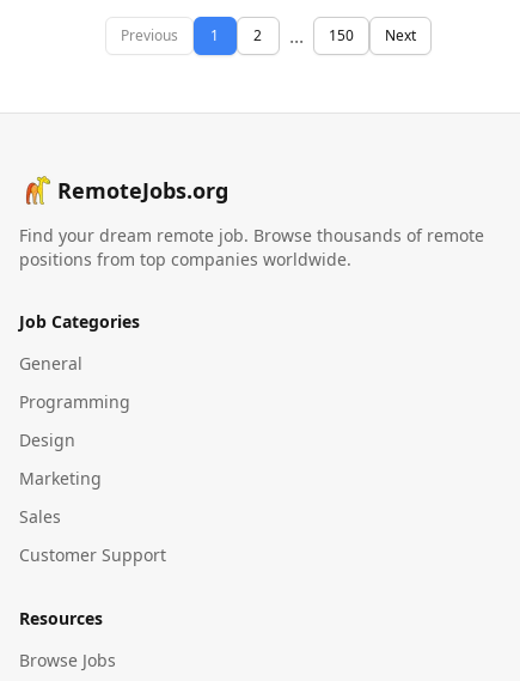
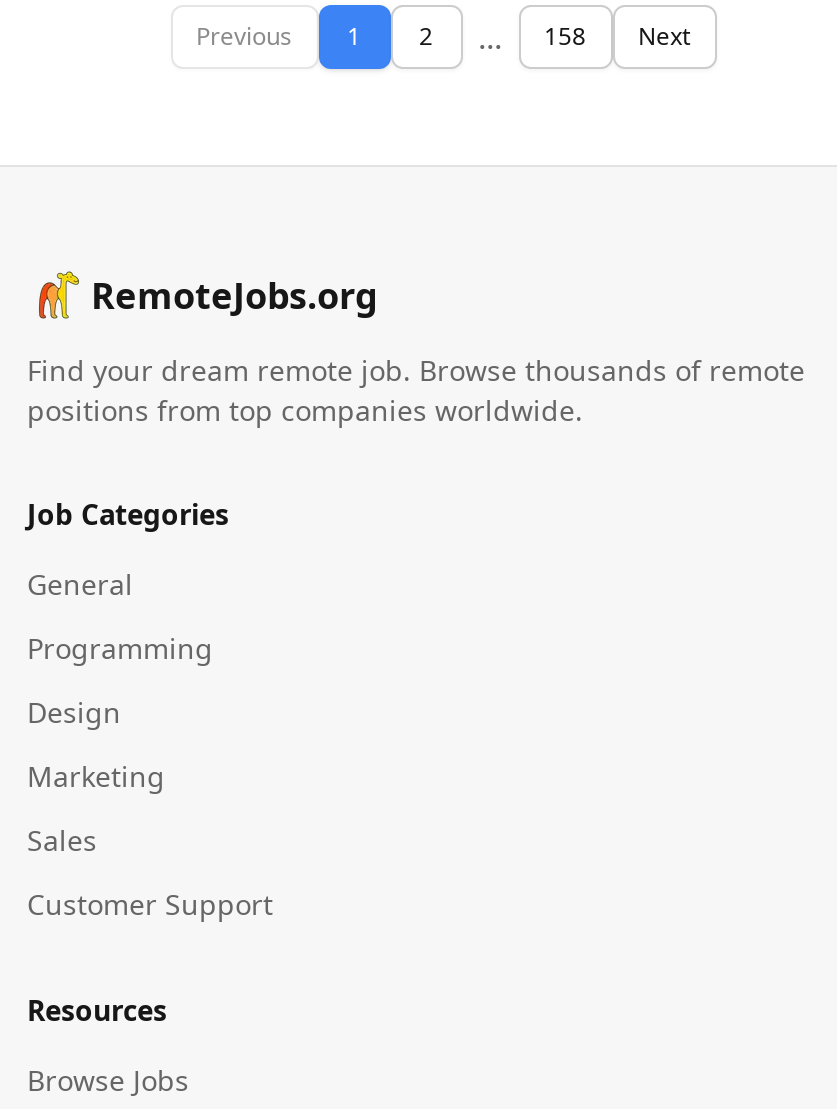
[328,25,353,45] 150 -> [544,19,586,53] 158

